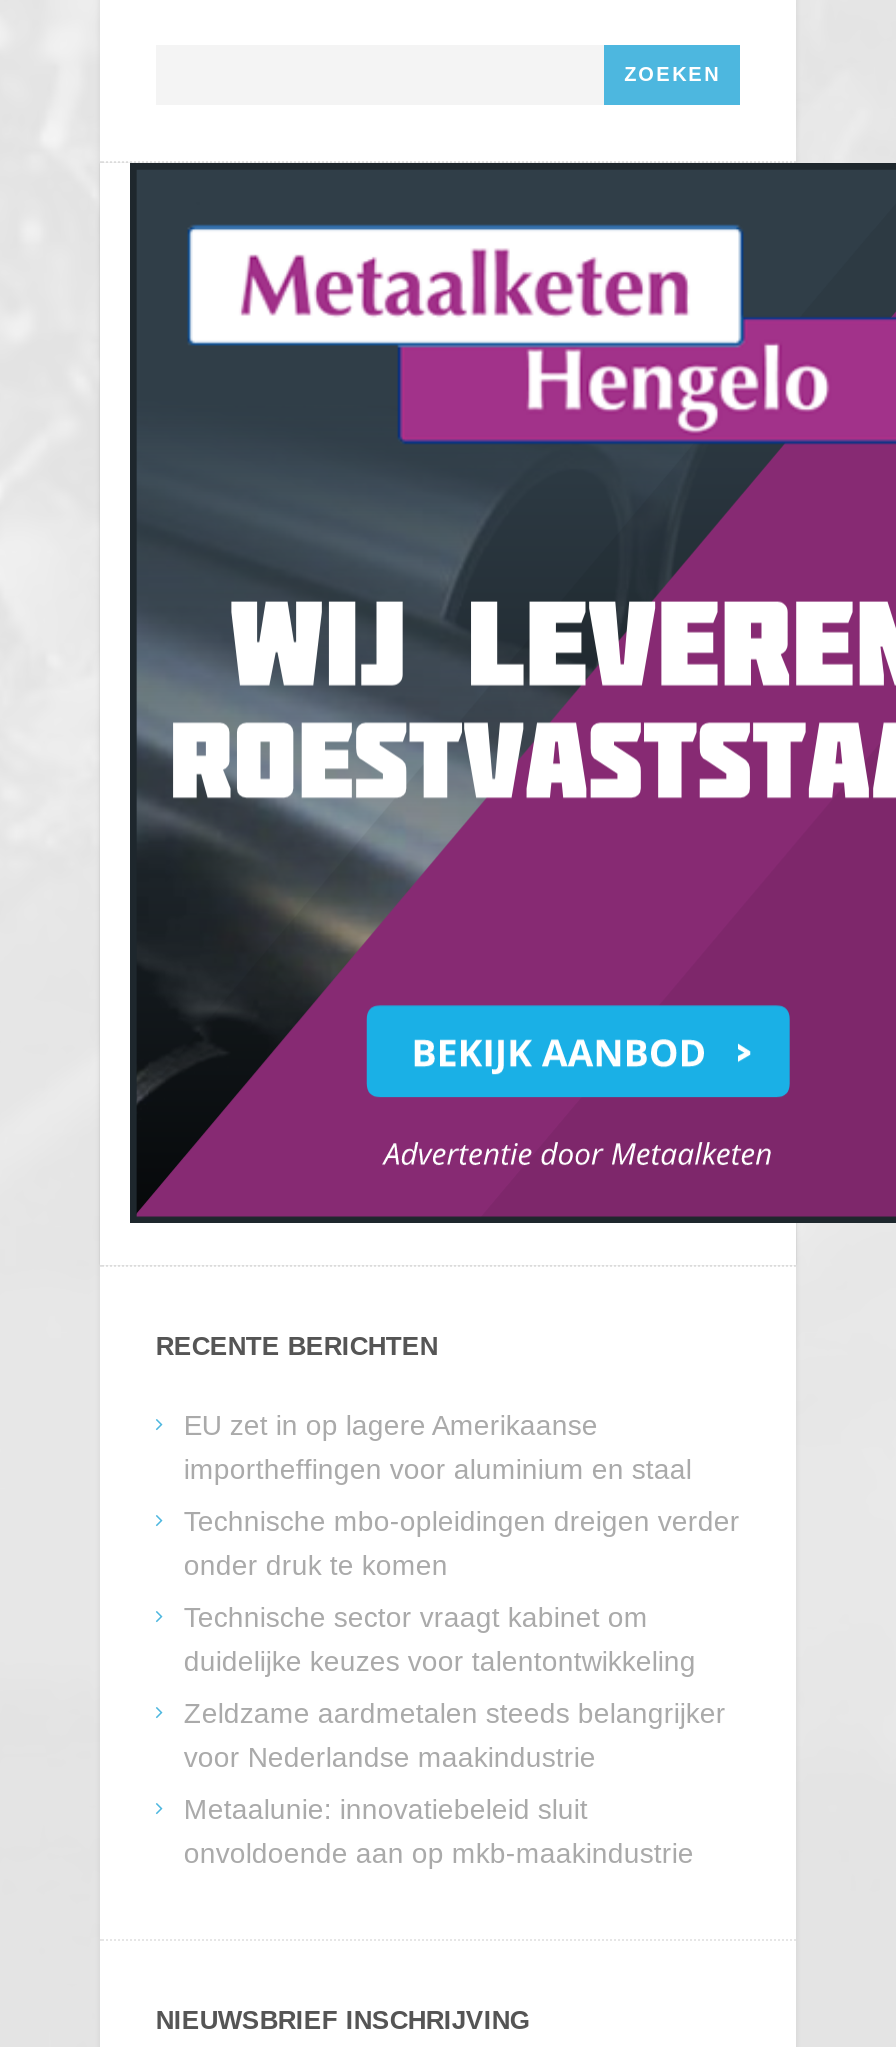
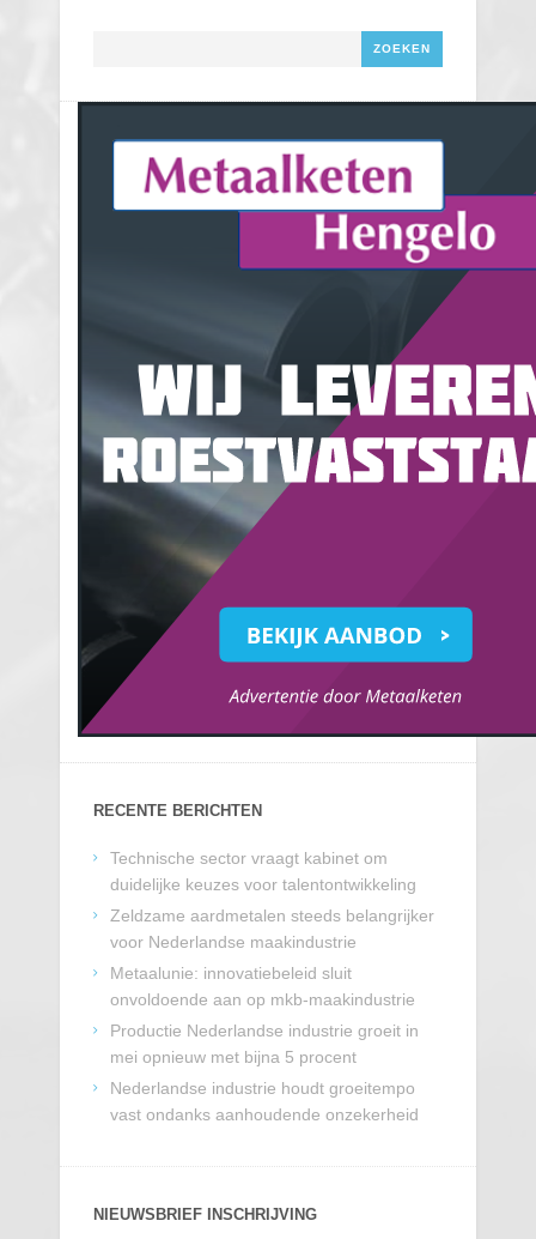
[184,1410,740,1582] EU zet in op lagere Amerikaanse | importheffingen voor aluminium en staal | Technische mbo-opleidingen dreigen verder | onder druk te komen -> none
moved [184,1602,726,1870] -> [110,849,434,1010]: Technische sector vraagt kabinet om | duidelijke keuzes voor talentontwikkeling | Zeldzame aardmetalen steeds belangrijker | voor Nederlandse maakindustrie | Metaalunie: innovatiebeleid sluit | onvoldoende aan op mkb-maakindustrie
none -> [110,1022,419,1125] Productie Nederlandse industrie groeit in | mei opnieuw met bijna 5 procent | Nederlandse industrie houdt groeitempo | vast ondanks aanhoudende onzekerheid

